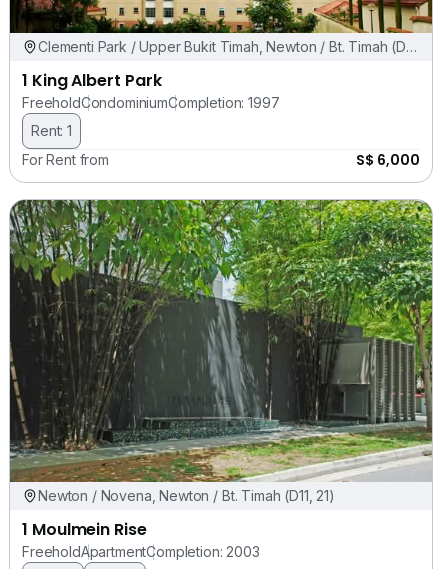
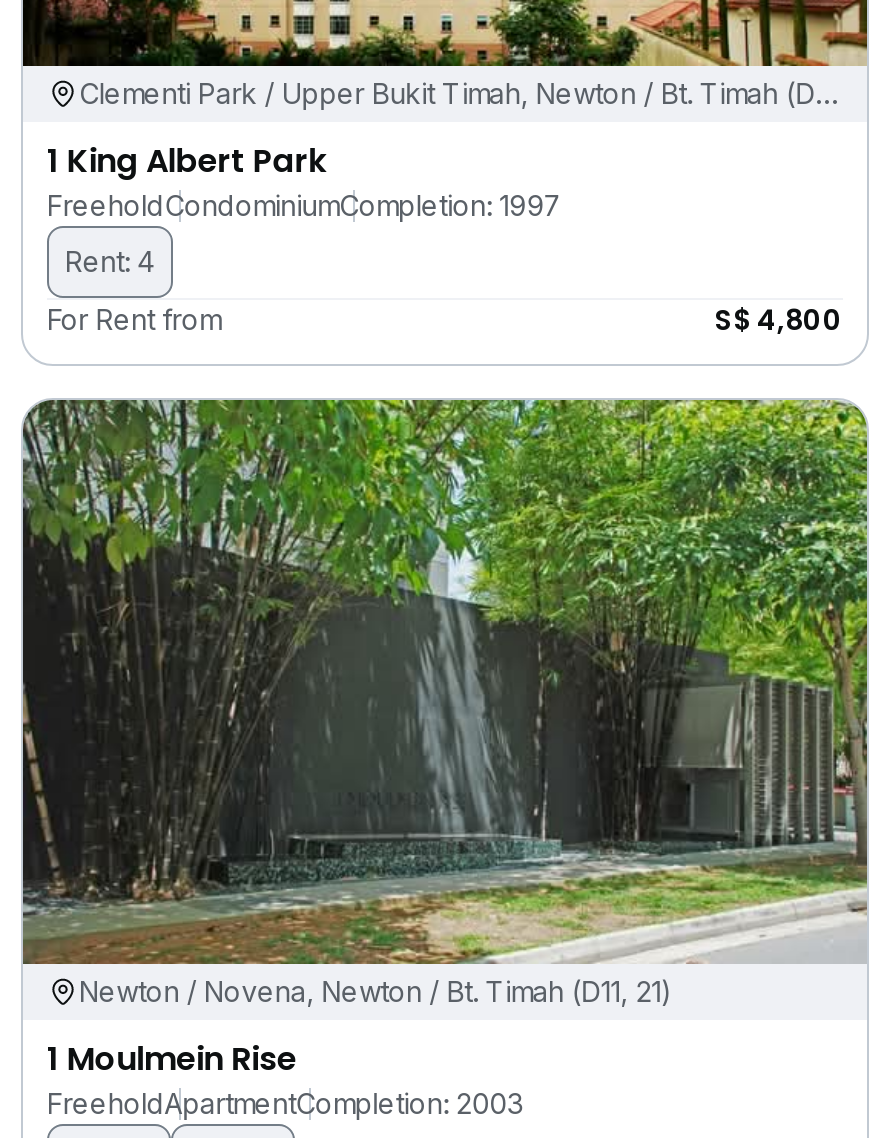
[31,122,72,139] Rent: 1 -> [65,244,155,278] Rent: 4
[356,150,420,170] S$ 6,000 -> [715,300,843,340] S$ 4,800

